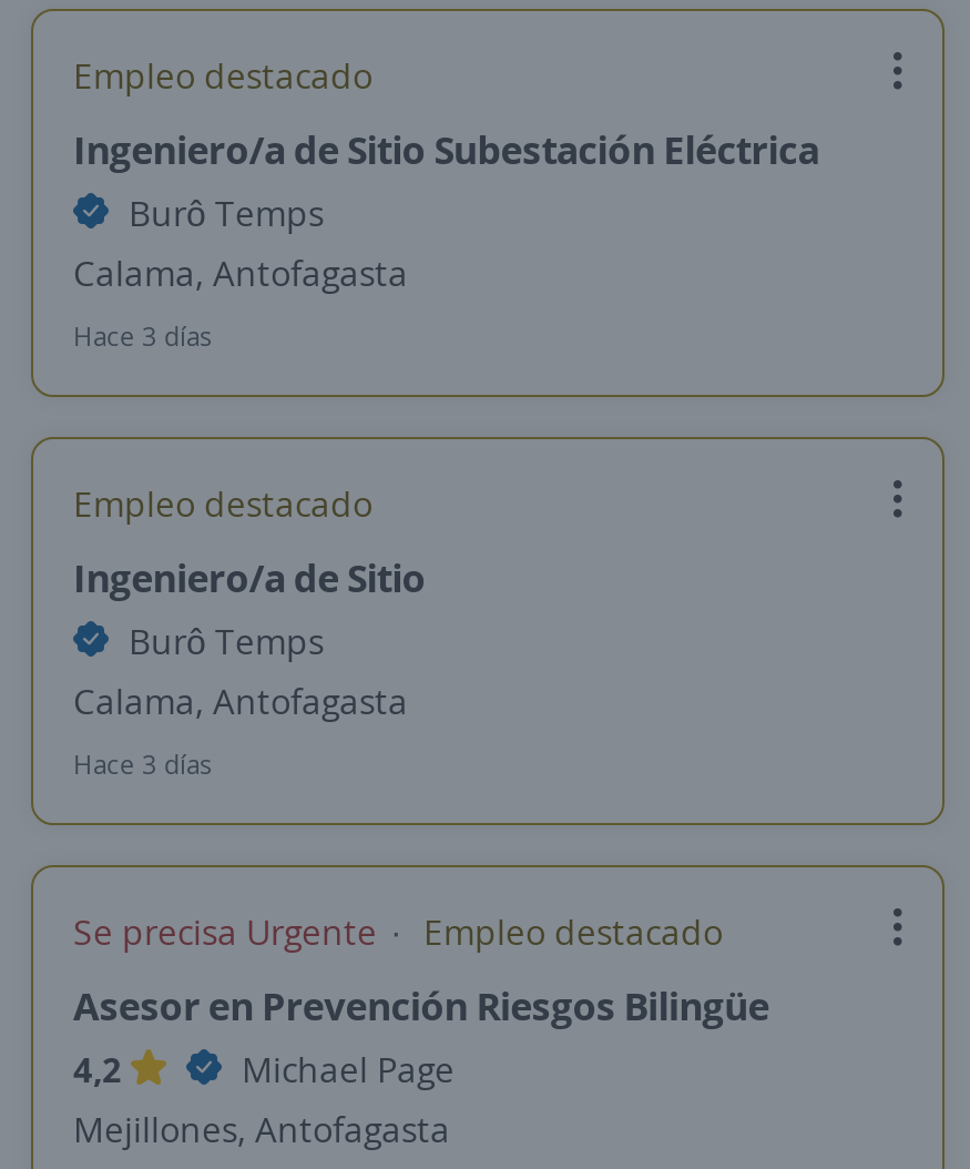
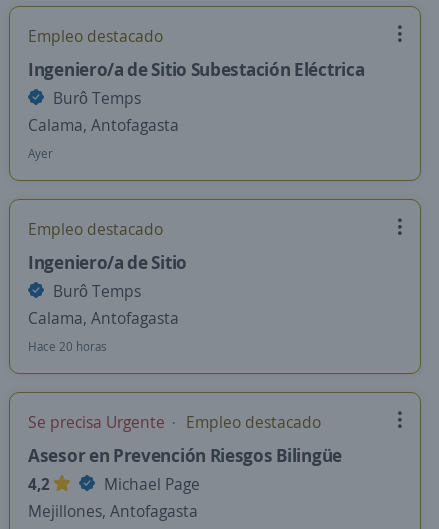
[73,317,213,355] Hace 3 días -> [28,145,53,162] Ayer
[73,745,213,783] Hace 3 días -> [28,338,107,355] Hace 20 horas

